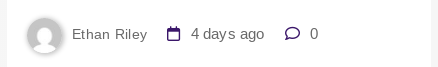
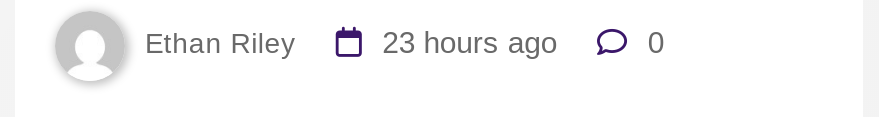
[191,25,265,42] 4 days ago -> [382,25,557,59] 23 hours ago

